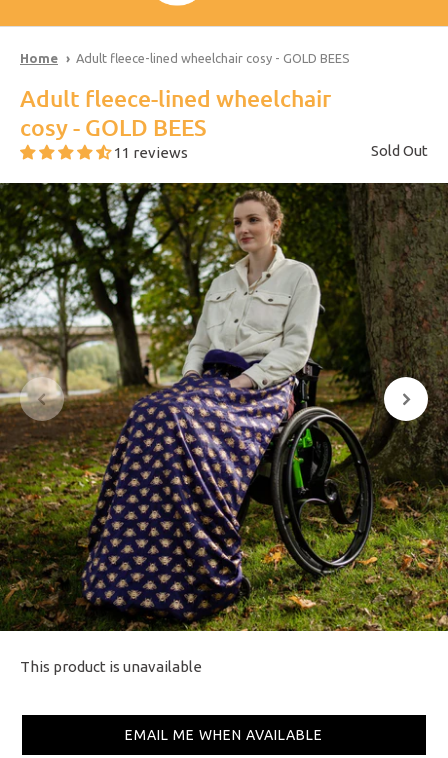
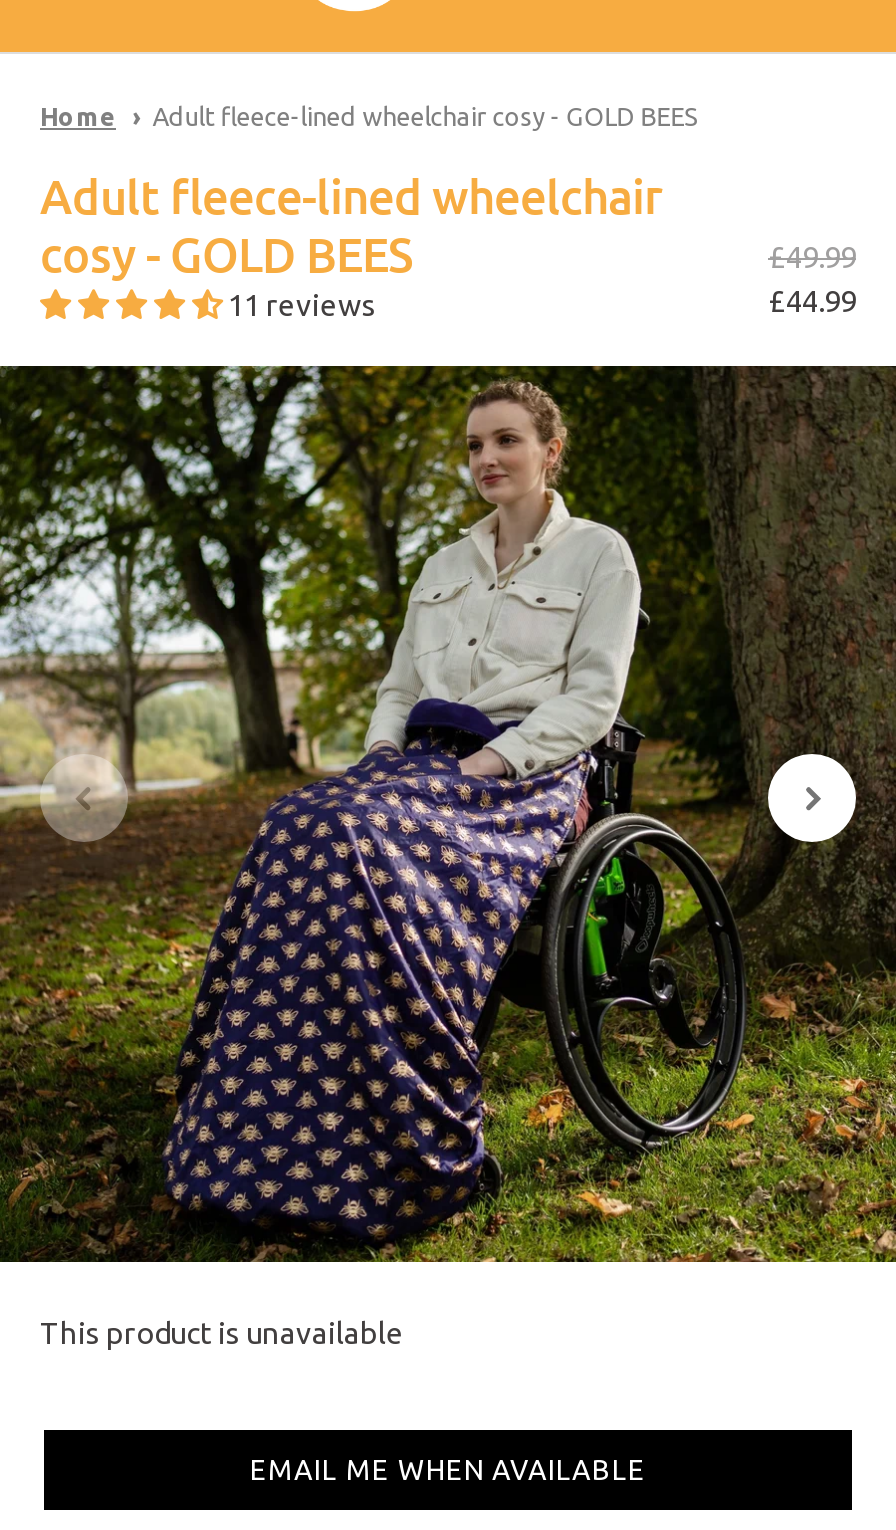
[371,142,428,159] Sold Out -> [768,240,856,318] £49.99 | £44.99

